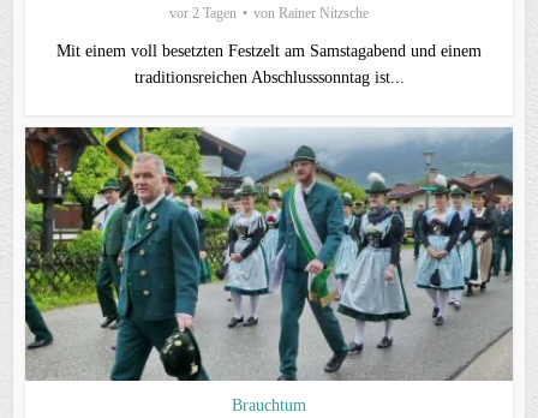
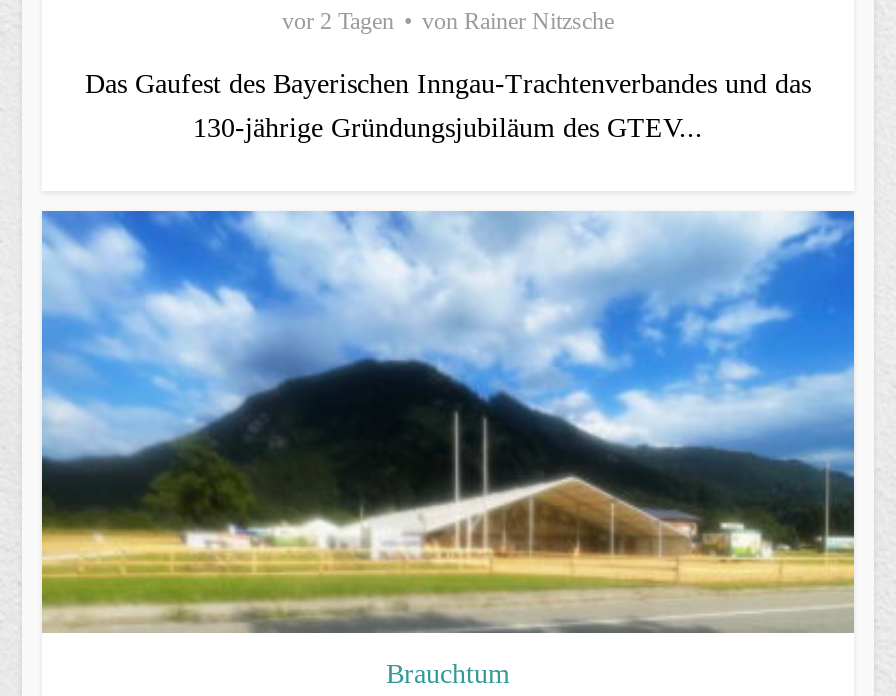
[56,42,482,60] Mit einem voll besetzten Festzelt am Samstagabend und einem -> [85,70,811,100] Das Gaufest des Bayerischen Inngau-Trachtenverbandes und das
[134,68,404,86] traditionsreichen Abschlusssonntag ist... -> [193,114,703,144] 130-jährige Gründungsjubiläum des GTEV...
[24,126,514,382] [image] -> [40,208,856,634] [image]

